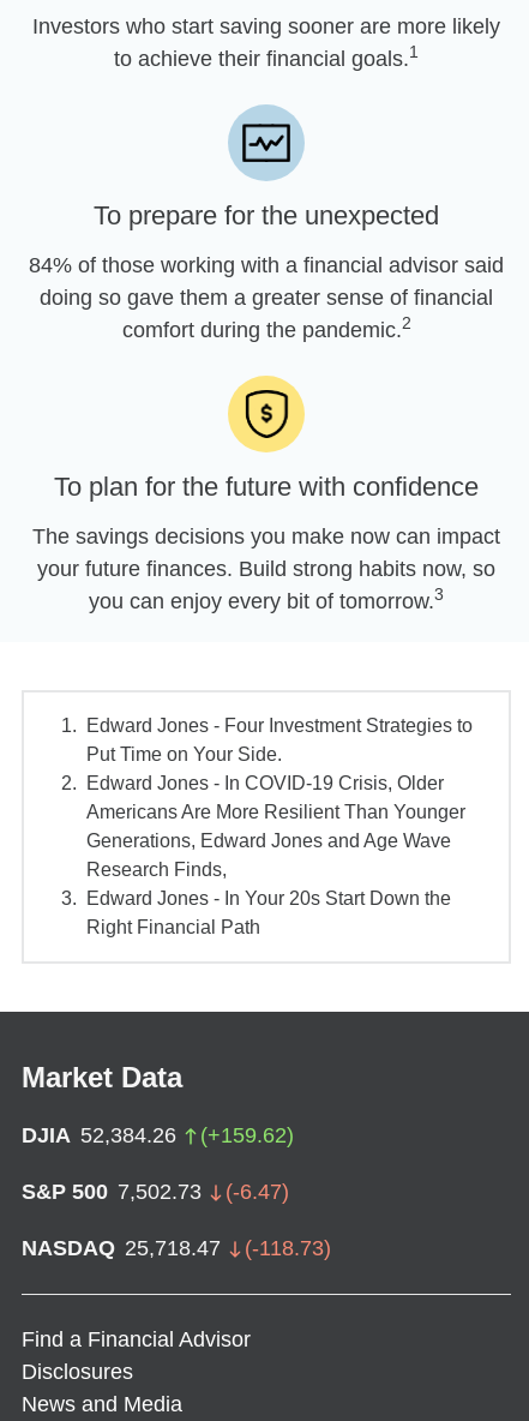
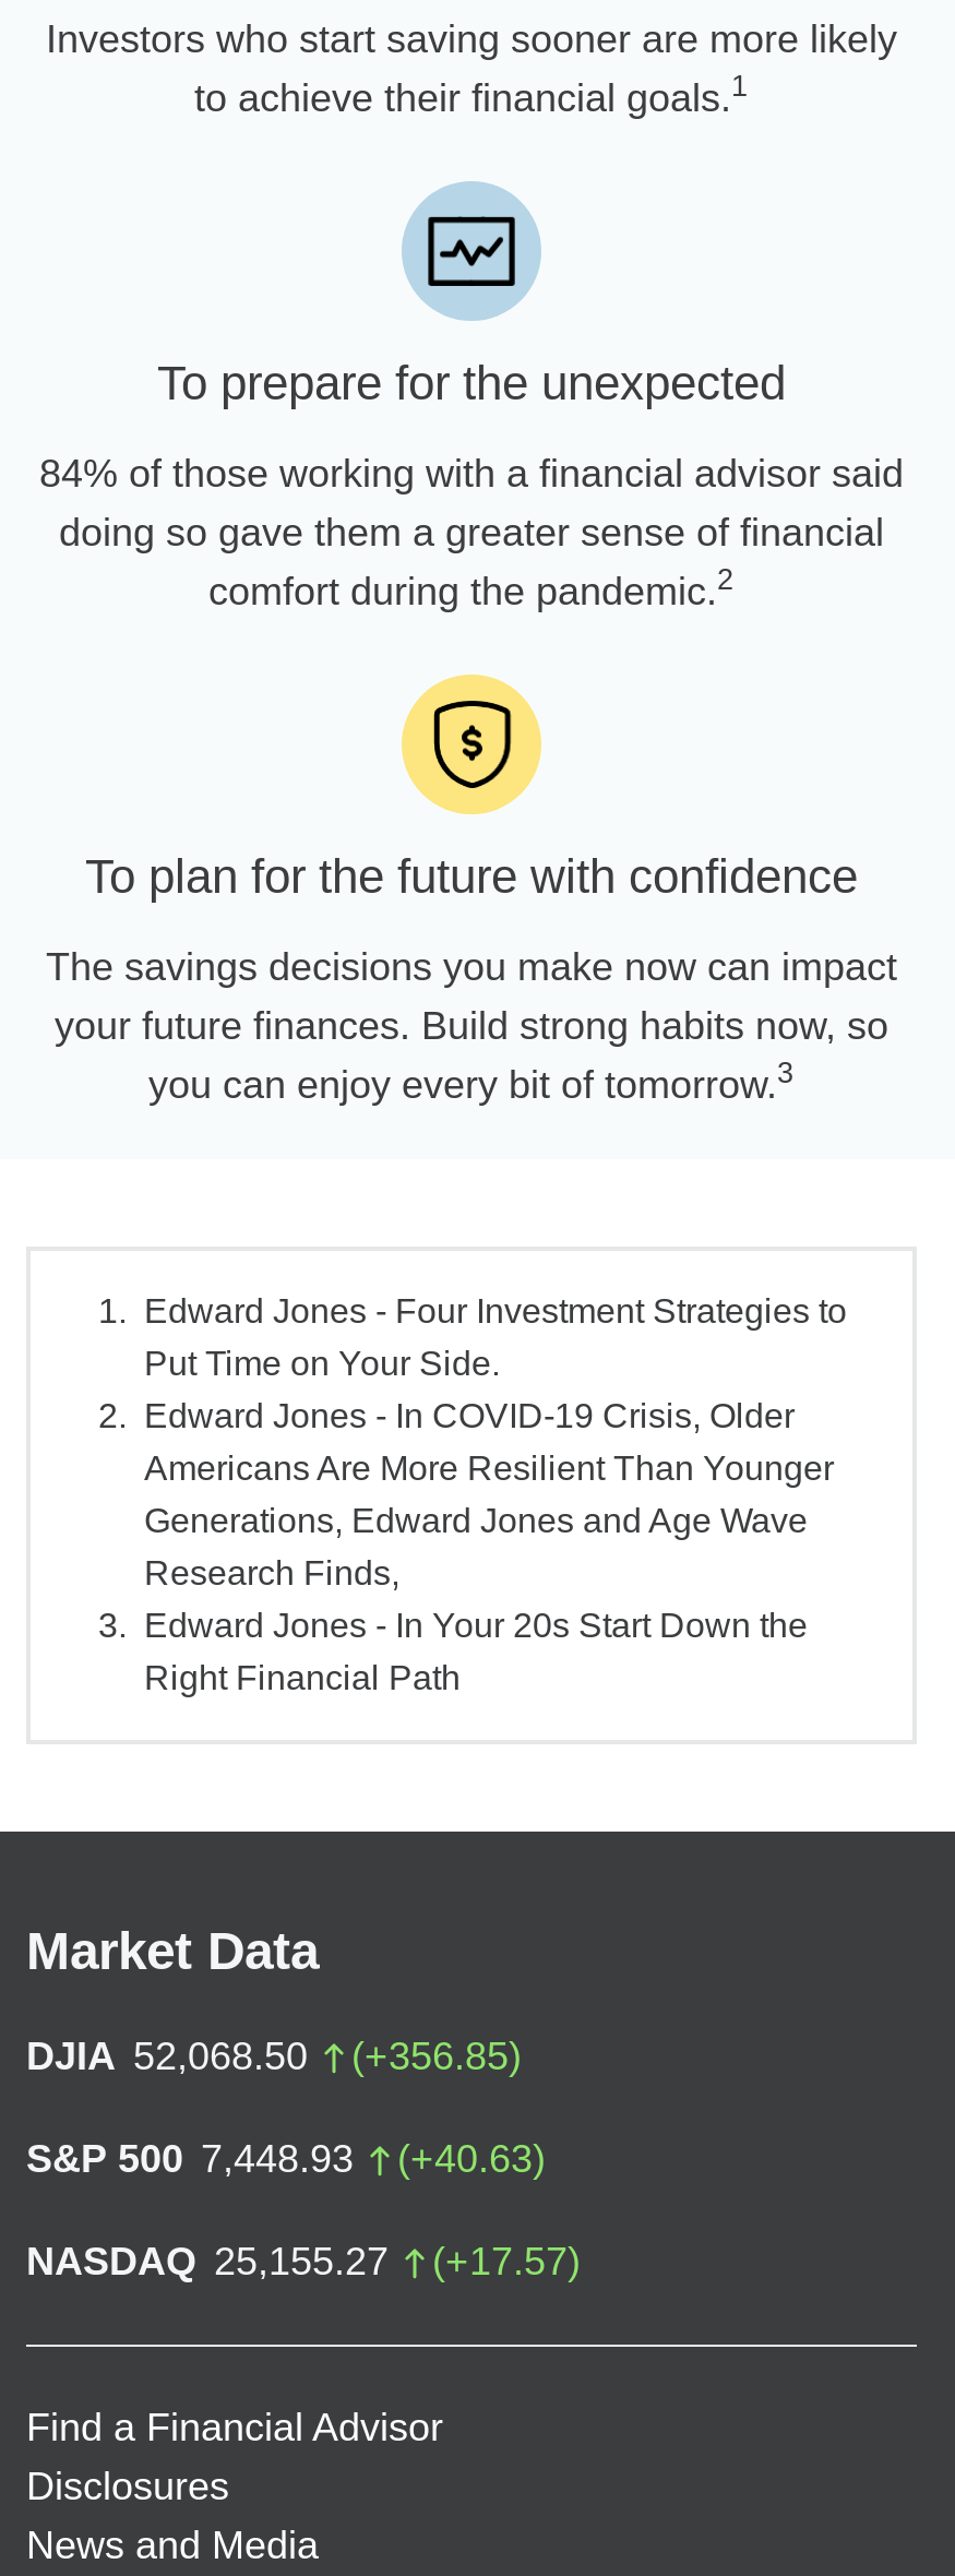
[22,1123,294,1147] DJIA 52,384.26 | (+159.62) -> [26,2035,522,2078] DJIA 52,068.50 | (+356.85)
[22,1180,289,1204] S&P 500 7,502.73 | (-6.47) -> [26,2137,546,2181] S&P 500 7,448.93 | (+40.63)
[22,1236,331,1260] NASDAQ 25,718.47 | (-118.73) -> [26,2240,581,2283] NASDAQ 25,155.27 | (+17.57)

